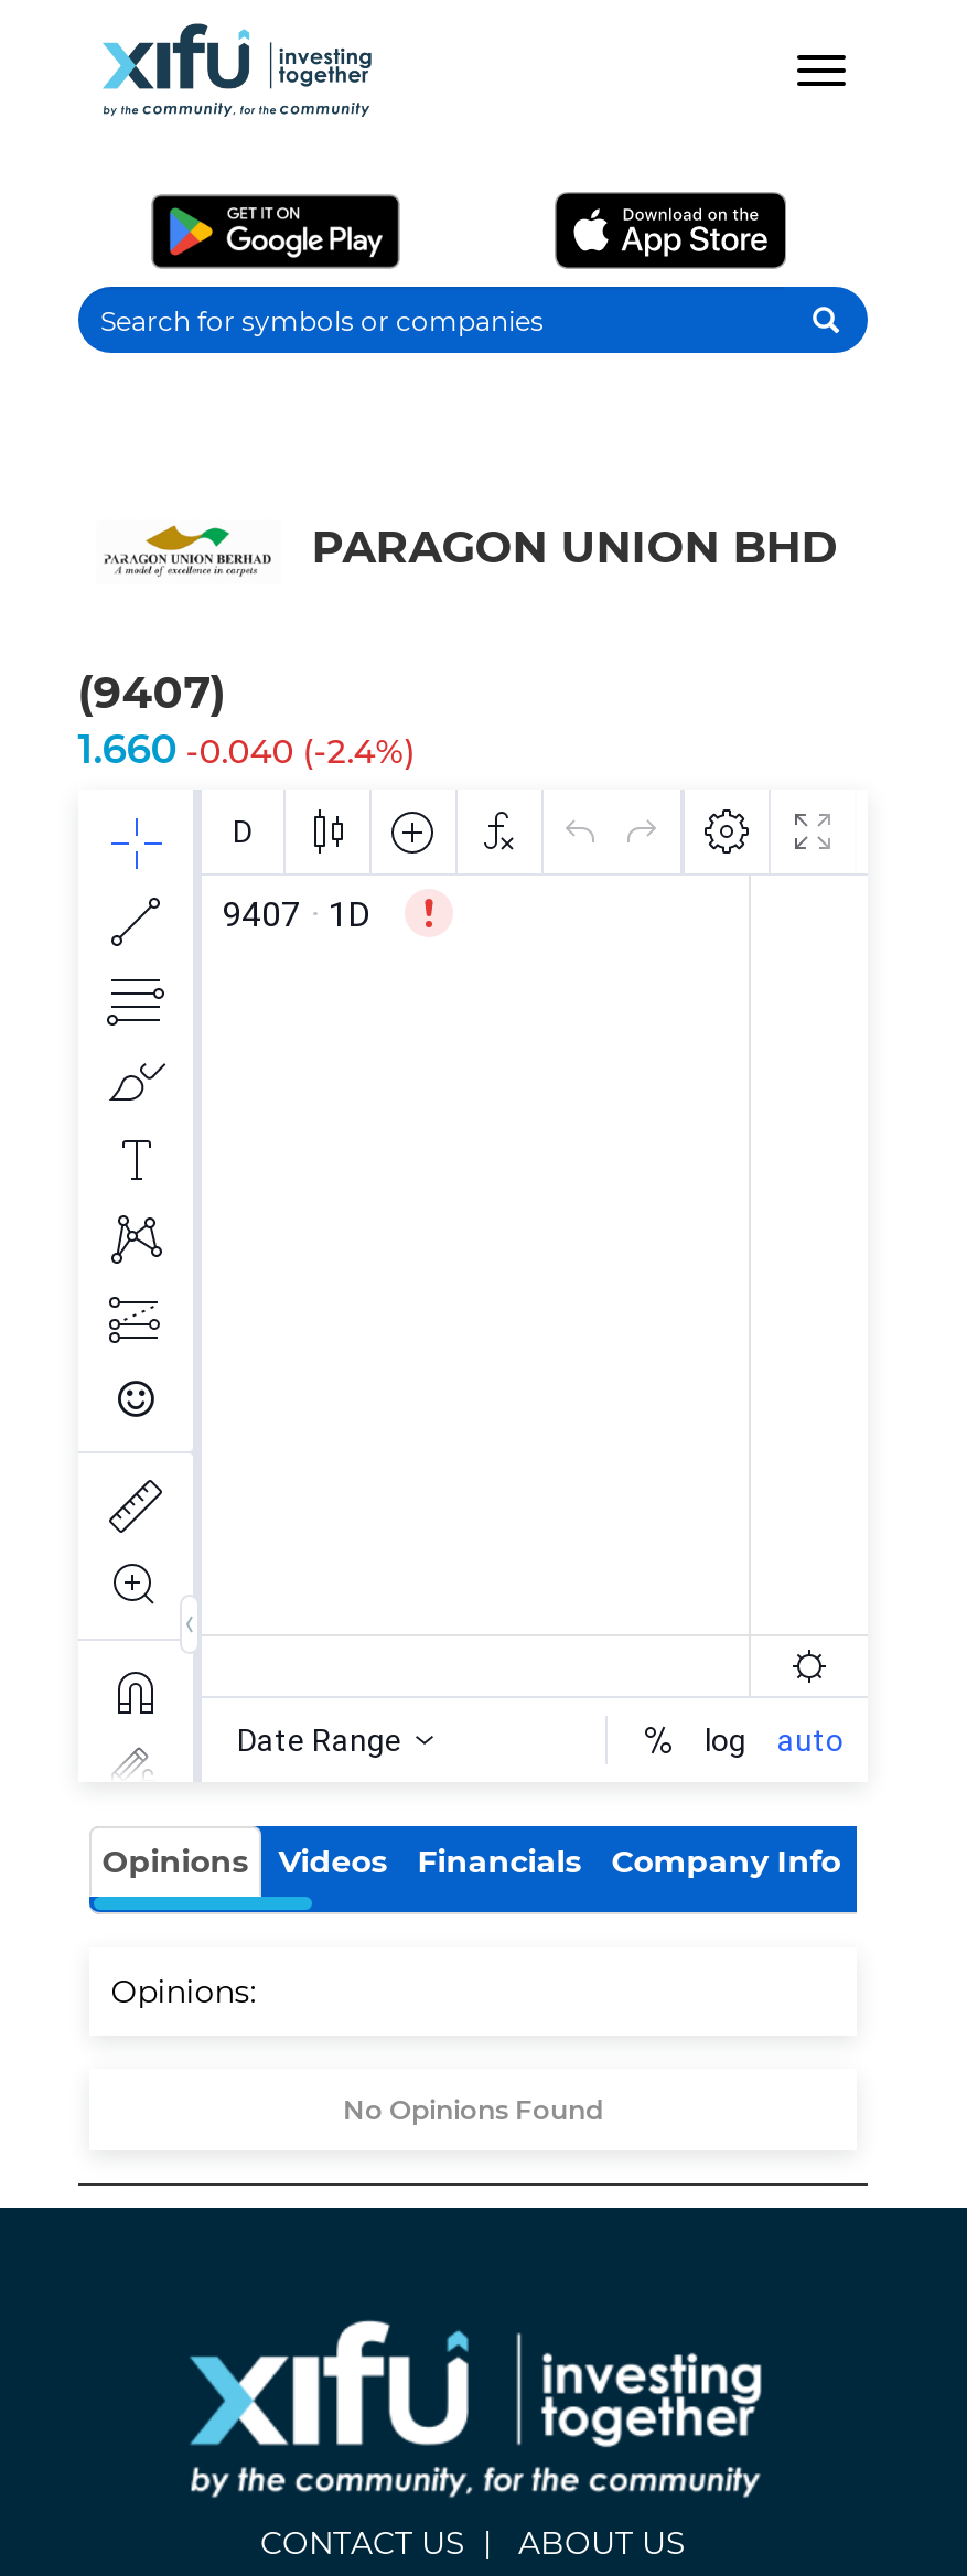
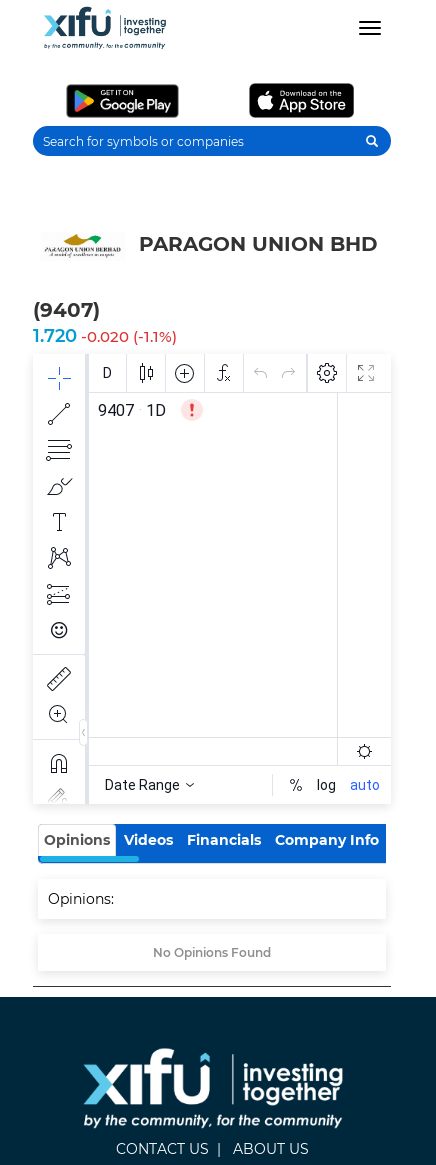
[78,726,415,774] 1.660 -0.040 (-2.4%) -> [33,325,177,347] 1.720 -0.020 (-1.1%)

